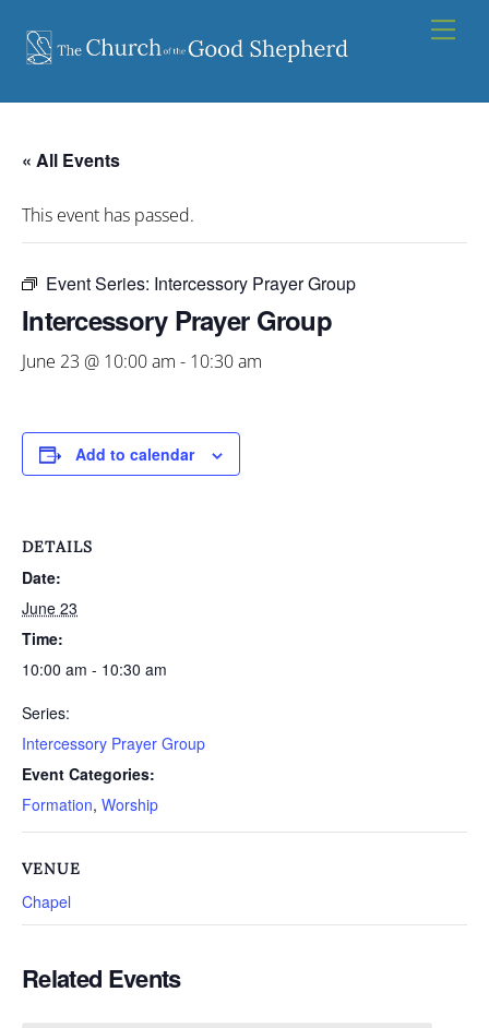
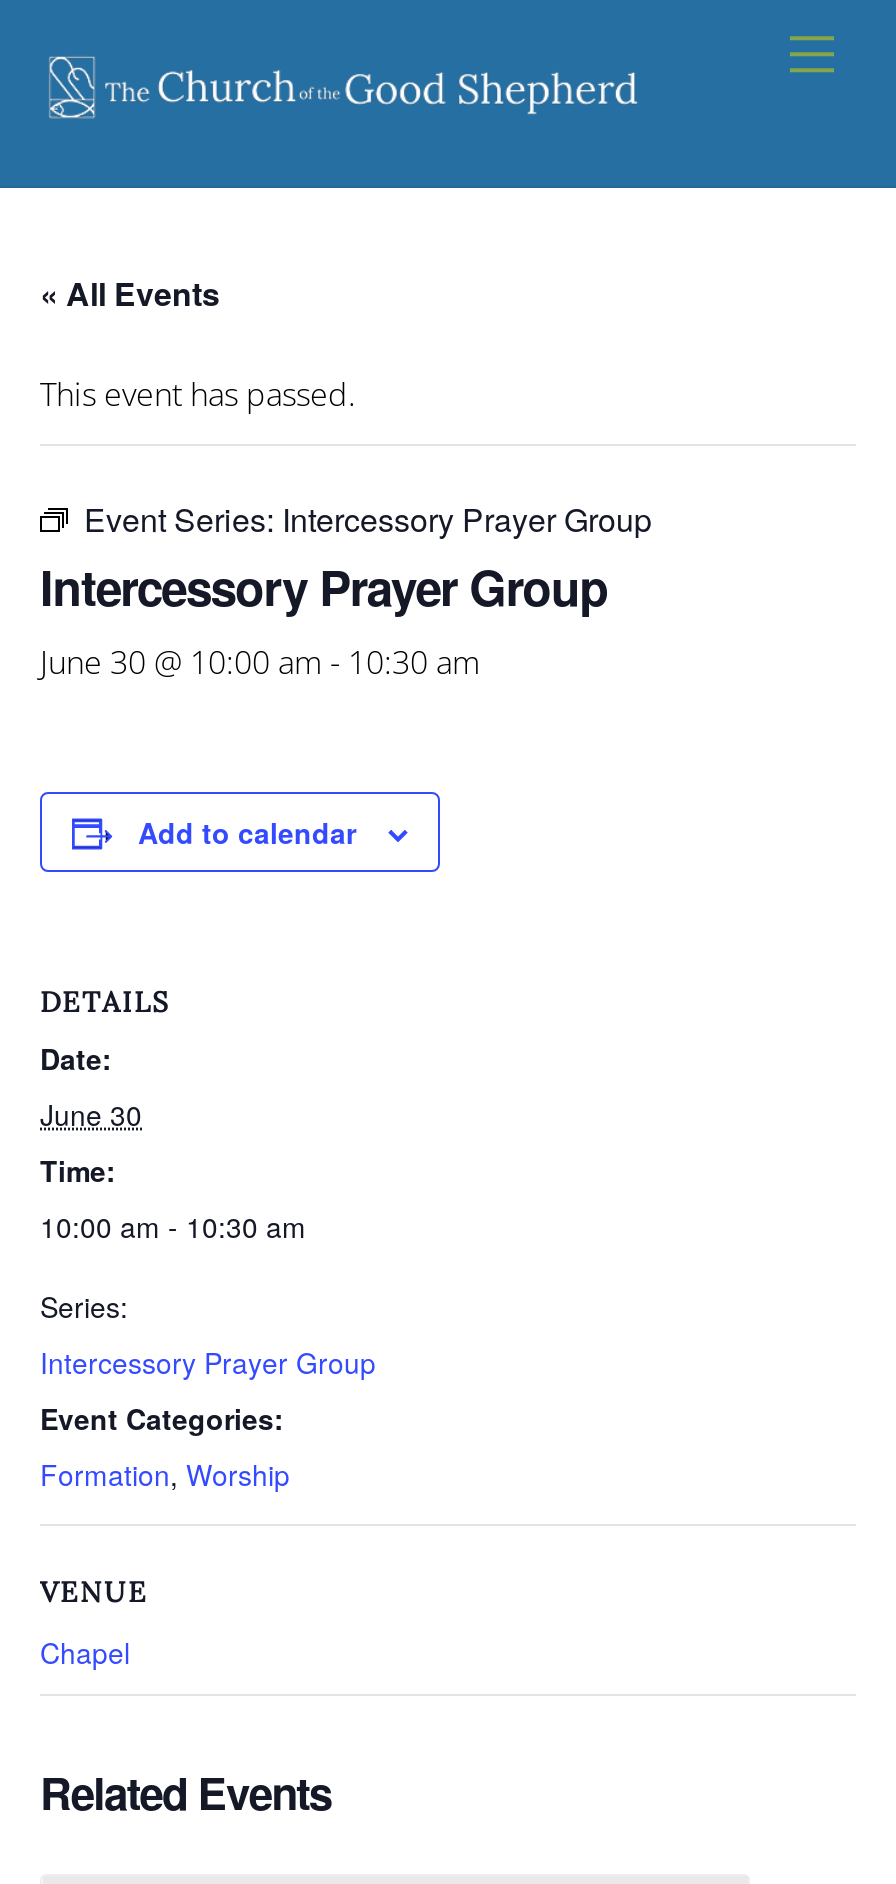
[22,349,262,373] June 23 @ 10:00 am - 10:30 am -> [40,640,480,684] June 30 @ 10:00 am - 10:30 am
[22,597,77,619] June 23 -> [40,1094,142,1134] June 30

